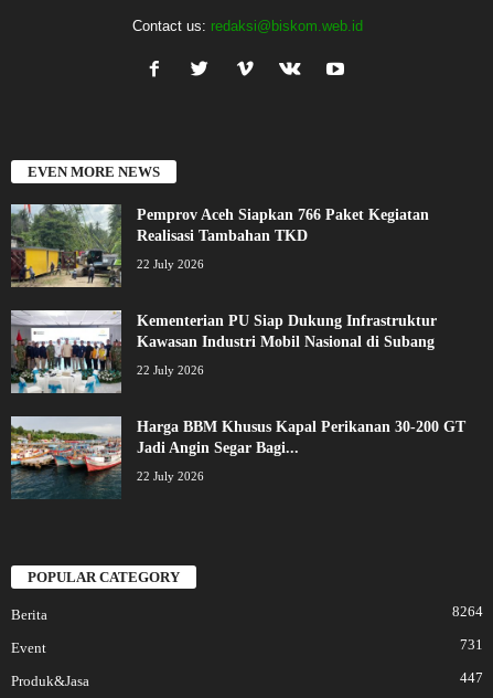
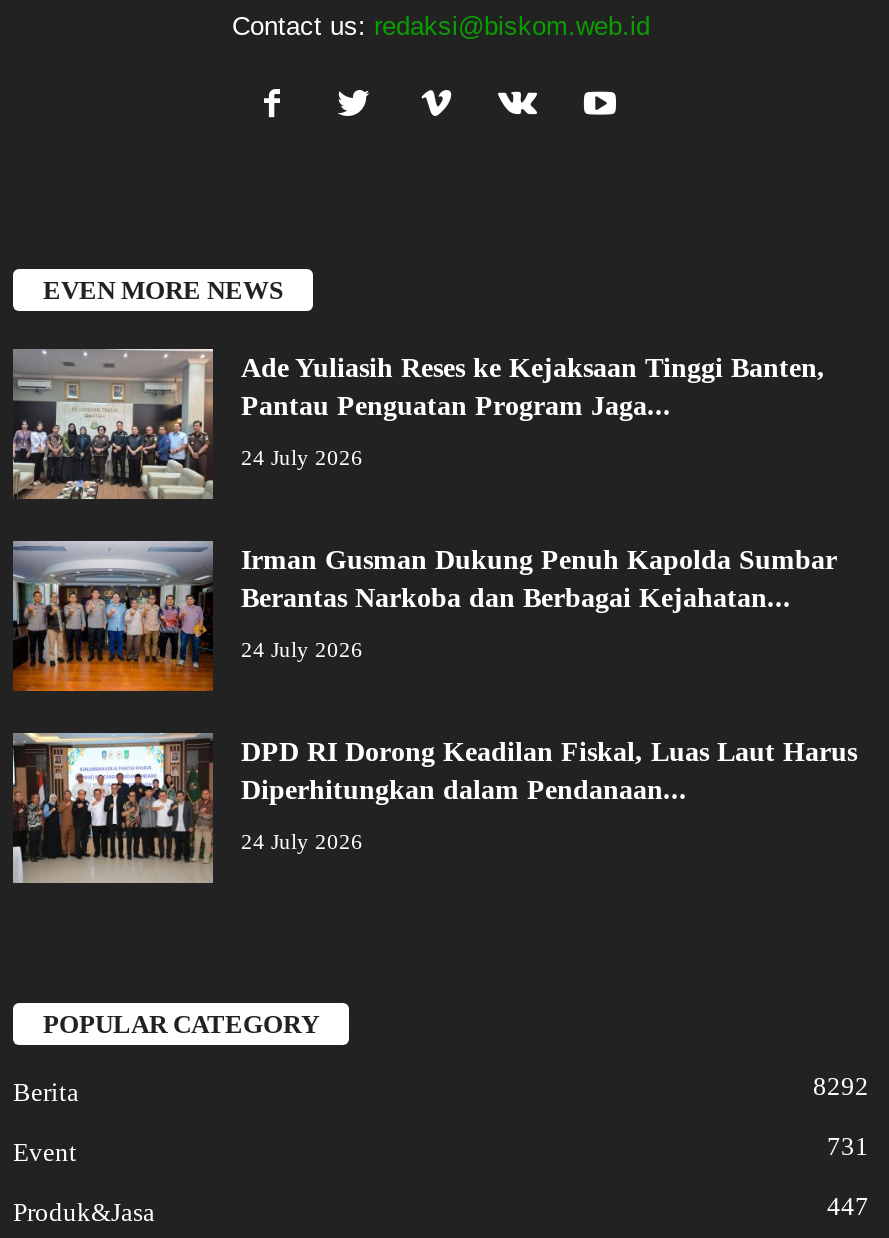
[10,204,429,287] [image] | Pemprov Aceh Siapkan 766 Paket Kegiatan | Realisasi Tambahan TKD -> [11,349,825,499] [image] | Ade Yuliasih Reses ke Kejaksaan Tinggi Banten, | Pantau Penguatan Program Jaga...
[137,257,204,271] 22 July 2026 -> [241,445,363,469] 24 July 2026
[10,311,437,394] [image] | Kementerian PU Siap Dukung Infrastruktur | Kawasan Industri Mobil Nasional di Subang -> [13,541,837,693] [image] | Irman Gusman Dukung Penuh Kapolda Sumbar | Berantas Narkoba dan Berbagai Kejahatan...
[137,363,204,377] 22 July 2026 -> [241,637,363,661] 24 July 2026
[10,416,465,499] [image] | Harga BBM Khusus Kapal Perikanan 30-200 GT | Jadi Angin Segar Bagi... -> [11,733,857,885] [image] | DPD RI Dorong Keadilan Fiskal, Luas Laut Harus | Diperhitungkan dalam Pendanaan...
[137,469,204,483] 22 July 2026 -> [241,829,363,853] 24 July 2026
[452,604,483,620] 8264 -> [813,1072,869,1102] 8292

